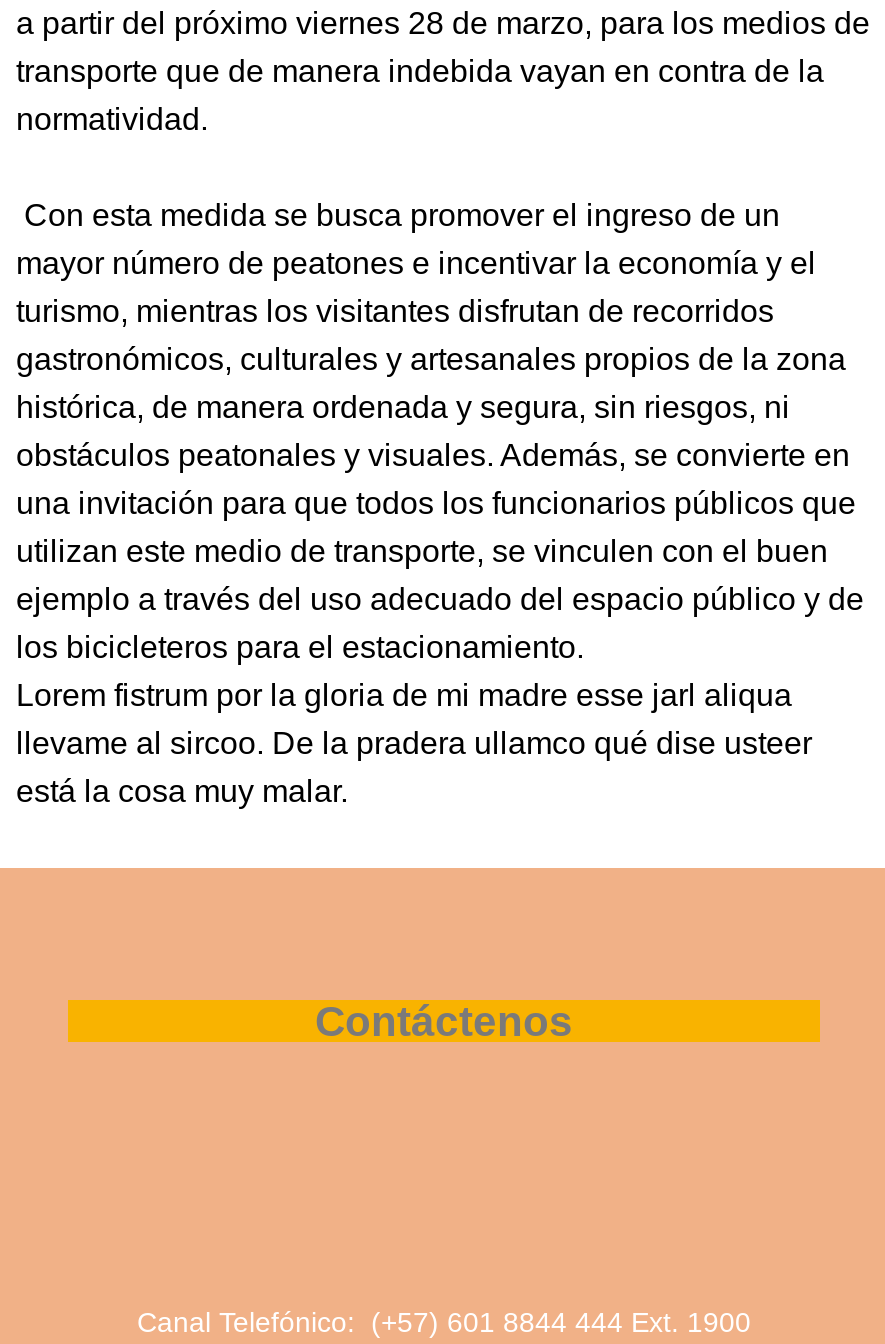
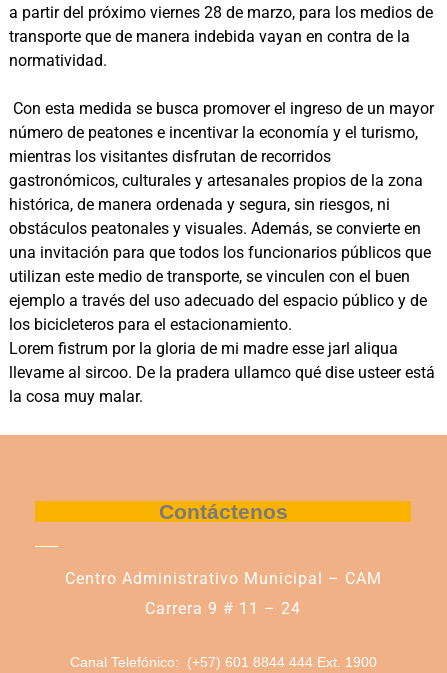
none -> [64,569,381,618] Centro Administrativo Municipal – CAM | Carrera 9 # 11 – 24

